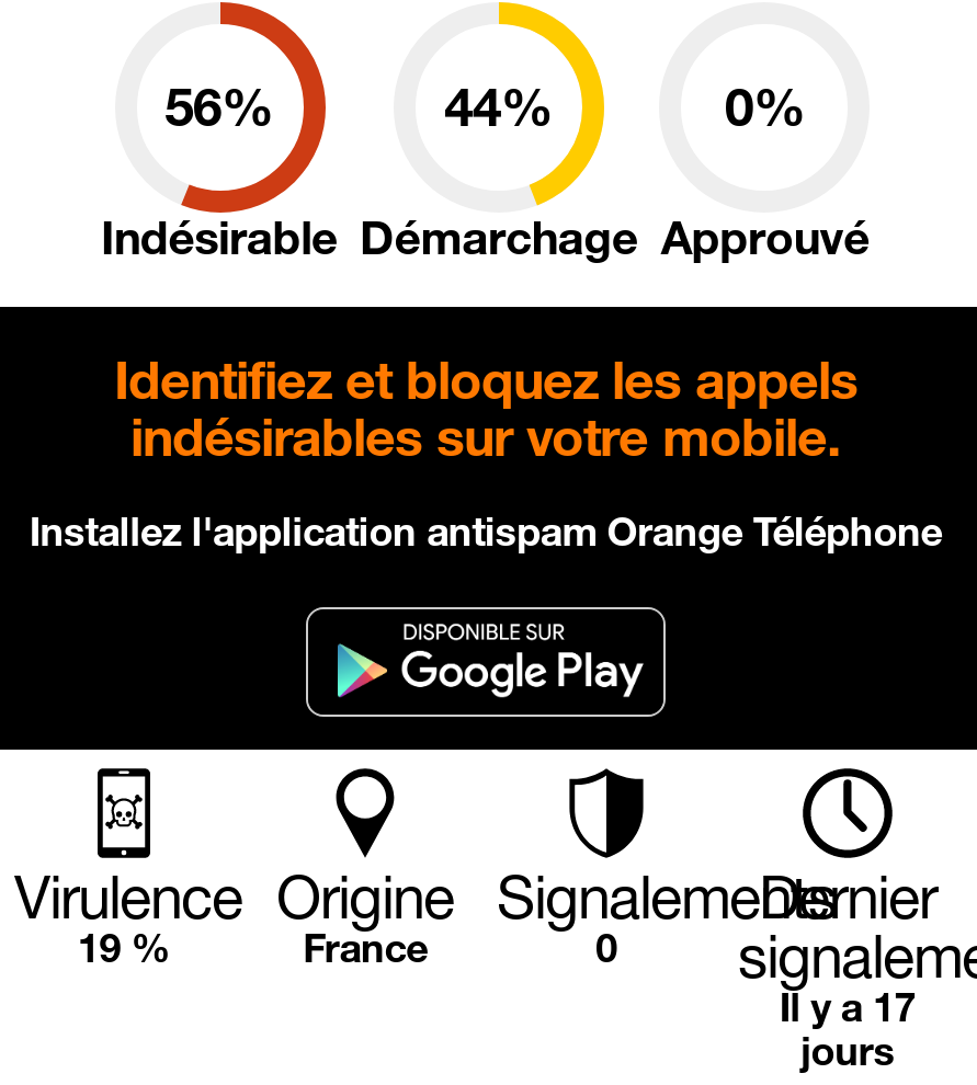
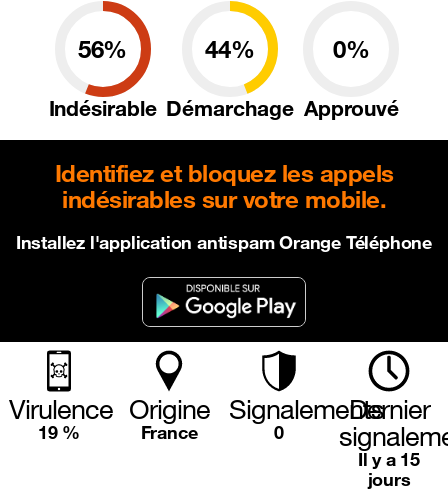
[779,982,916,1030] Il y a 17 -> [358,448,420,470] Il y a 15

